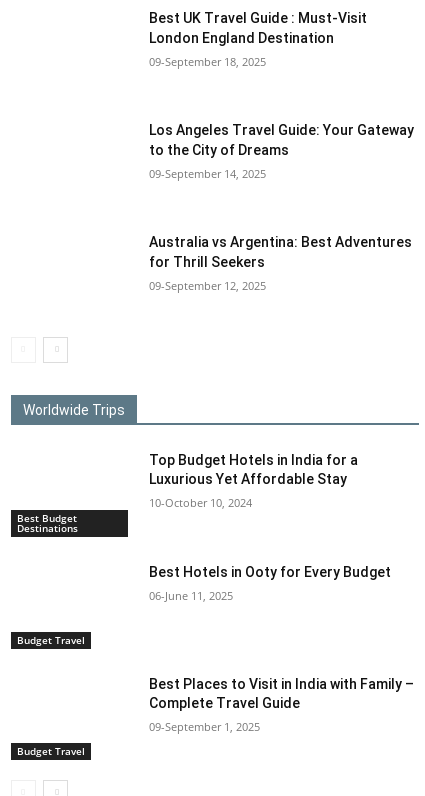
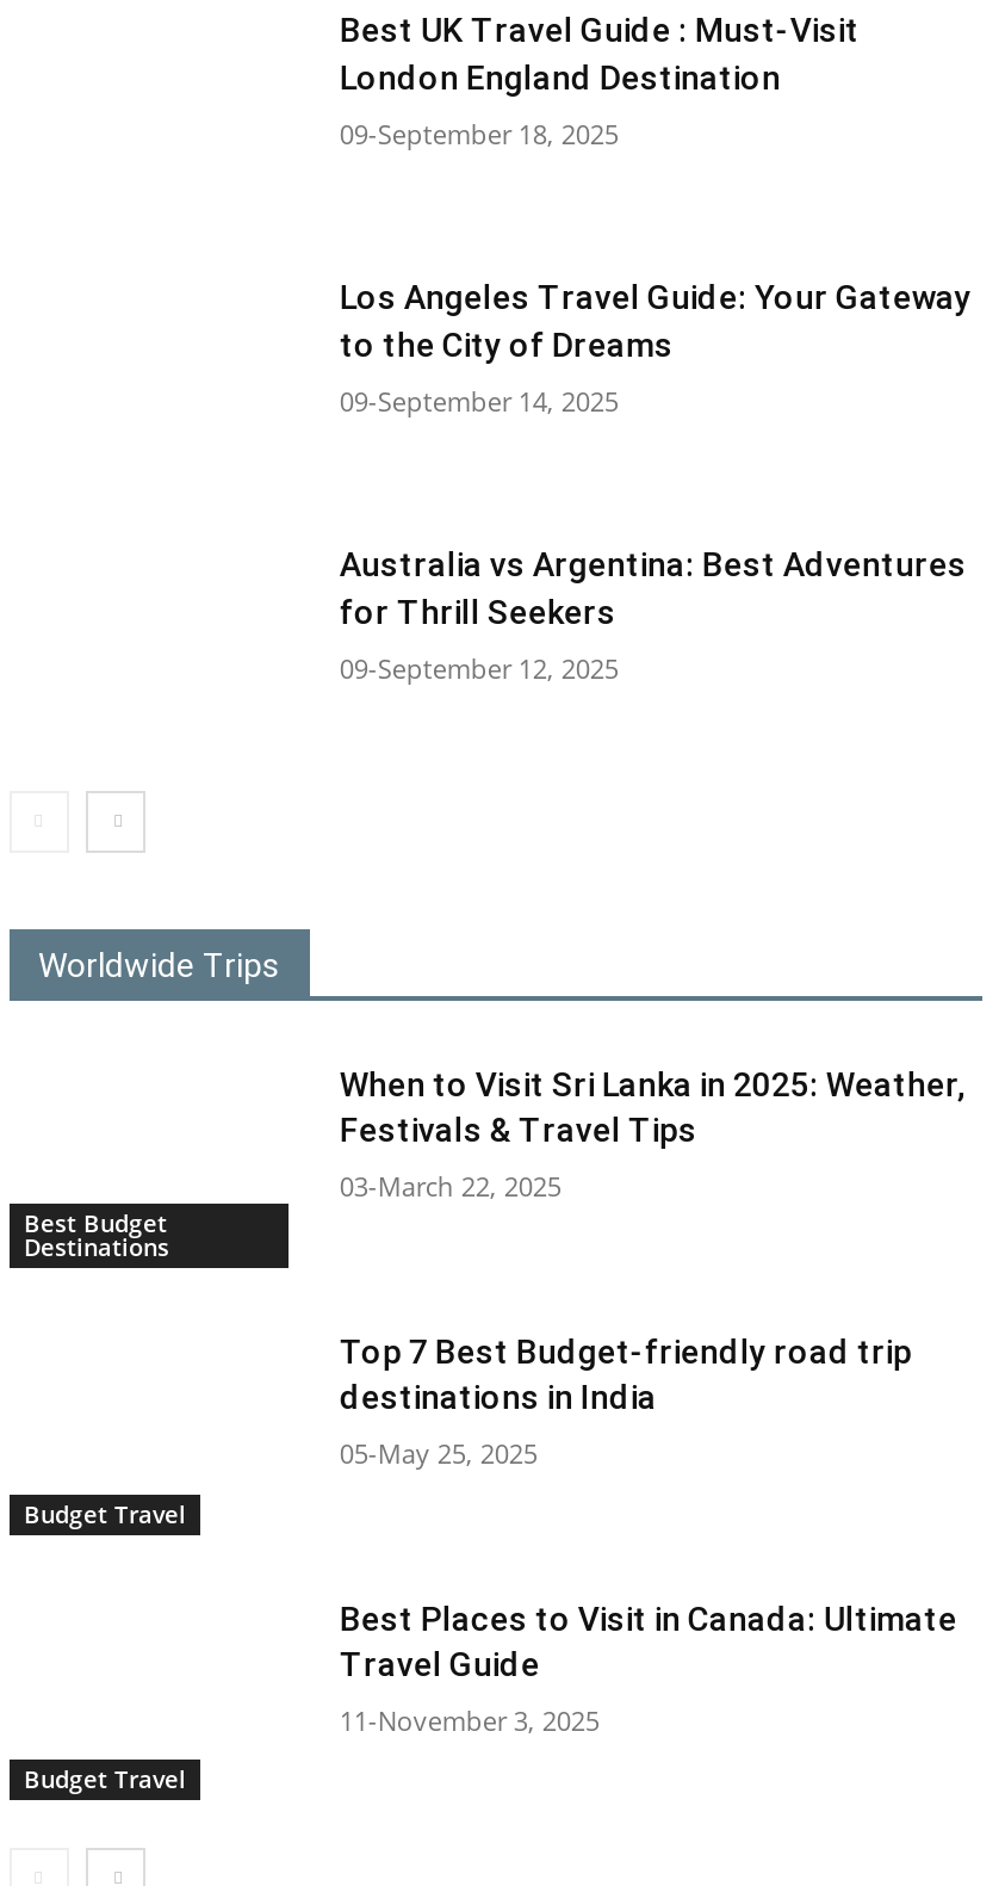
[149,452,358,487] Top Budget Hotels in India for a | Luxurious Yet Affordable Stay -> [340,1066,964,1150] When to Visit Sri Lanka in 2025: Weather, | Festivals & Travel Tips
[149,495,252,510] 10-October 10, 2024 -> [340,1169,561,1205] 03-March 22, 2025
[149,564,391,580] Best Hotels in Ooty for Every Budget -> [340,1333,912,1416] Top 7 Best Budget-friendly road trip | destinations in India
[149,588,233,603] 06-June 11, 2025 -> [340,1435,537,1471] 05-May 25, 2025
[149,676,414,711] Best Places to Visit in India with Family – | Complete Travel Guide -> [340,1599,957,1683] Best Places to Visit in Canada: Ultimate | Travel Guide
[149,719,260,734] 09-September 1, 2025 -> [340,1702,599,1738] 11-November 3, 2025

